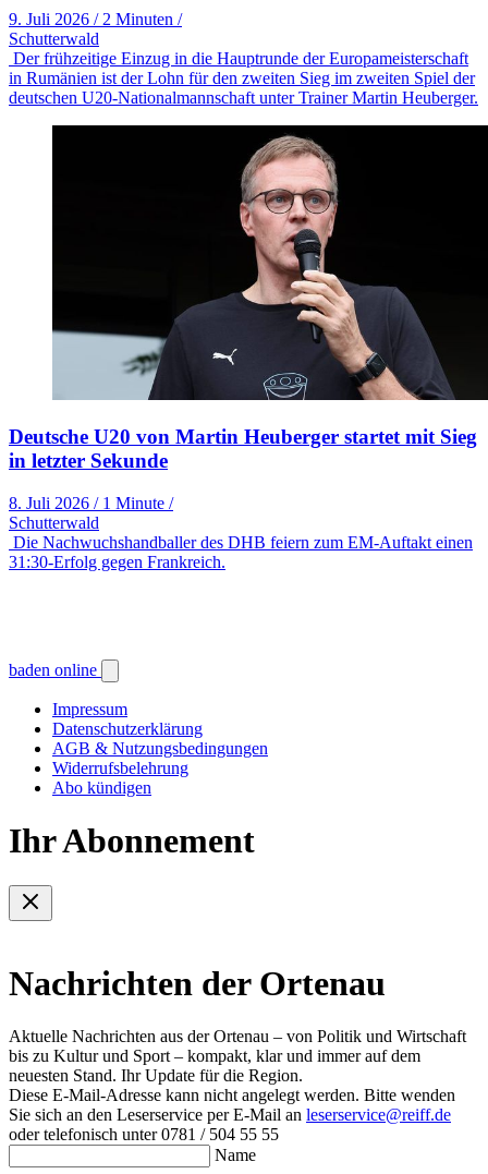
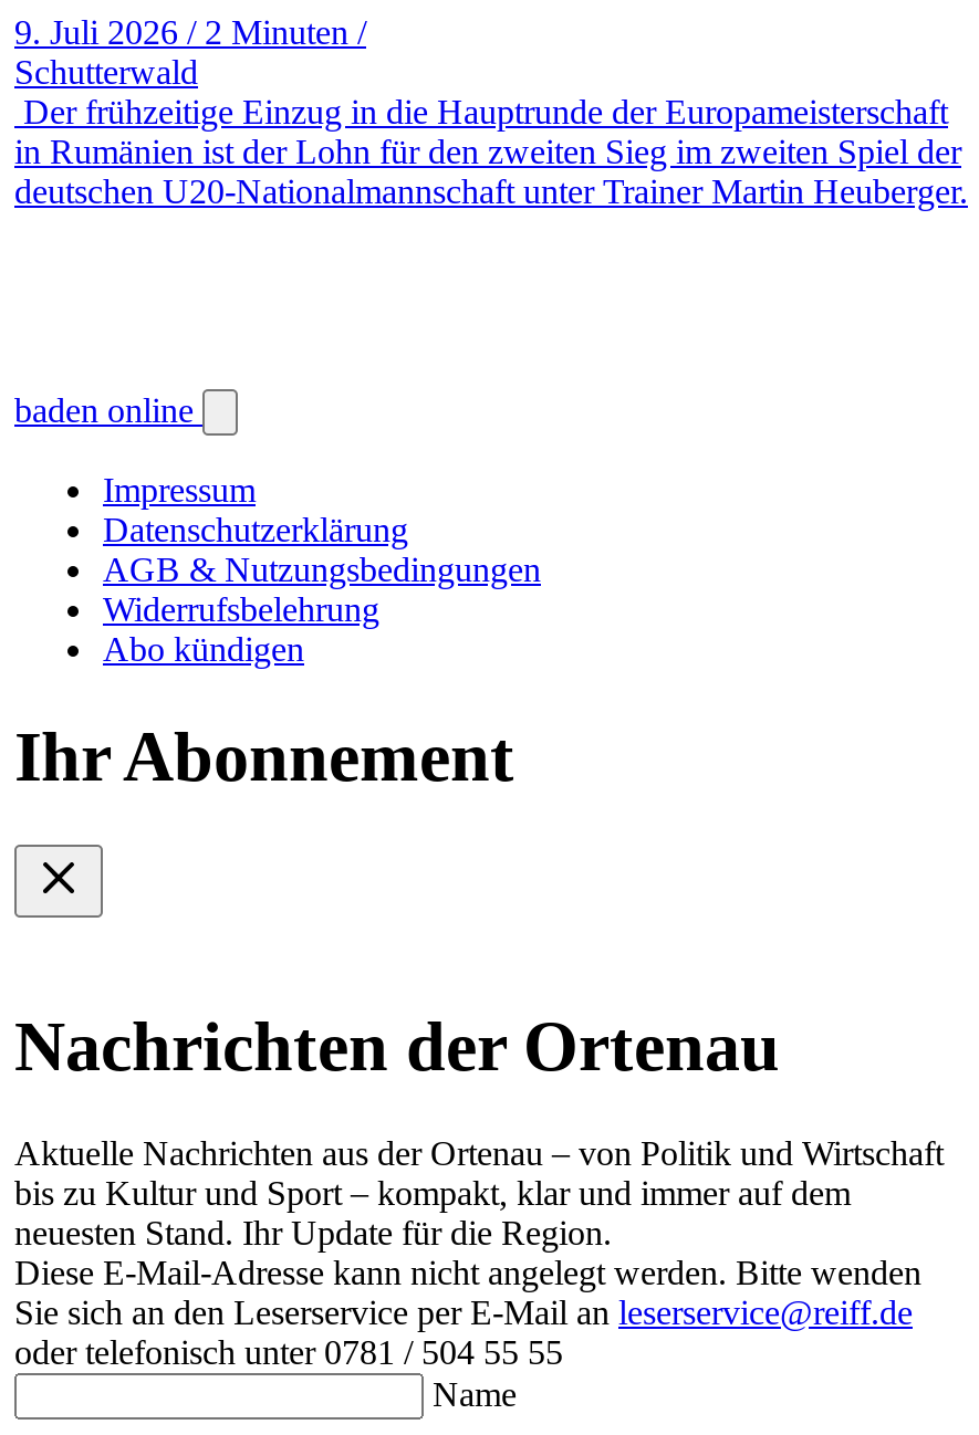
[9,124,485,571] [image] | Deutsche U20 von Martin Heuberger startet mit Sieg | in letzter Sekunde | 8. Juli 2026 / 1 Minute / | Schutterwald | Die Nachwuchshandballer des DHB feiern zum EM-Auftakt einen | 31:30-Erfolg gegen Frankreich. -> none

